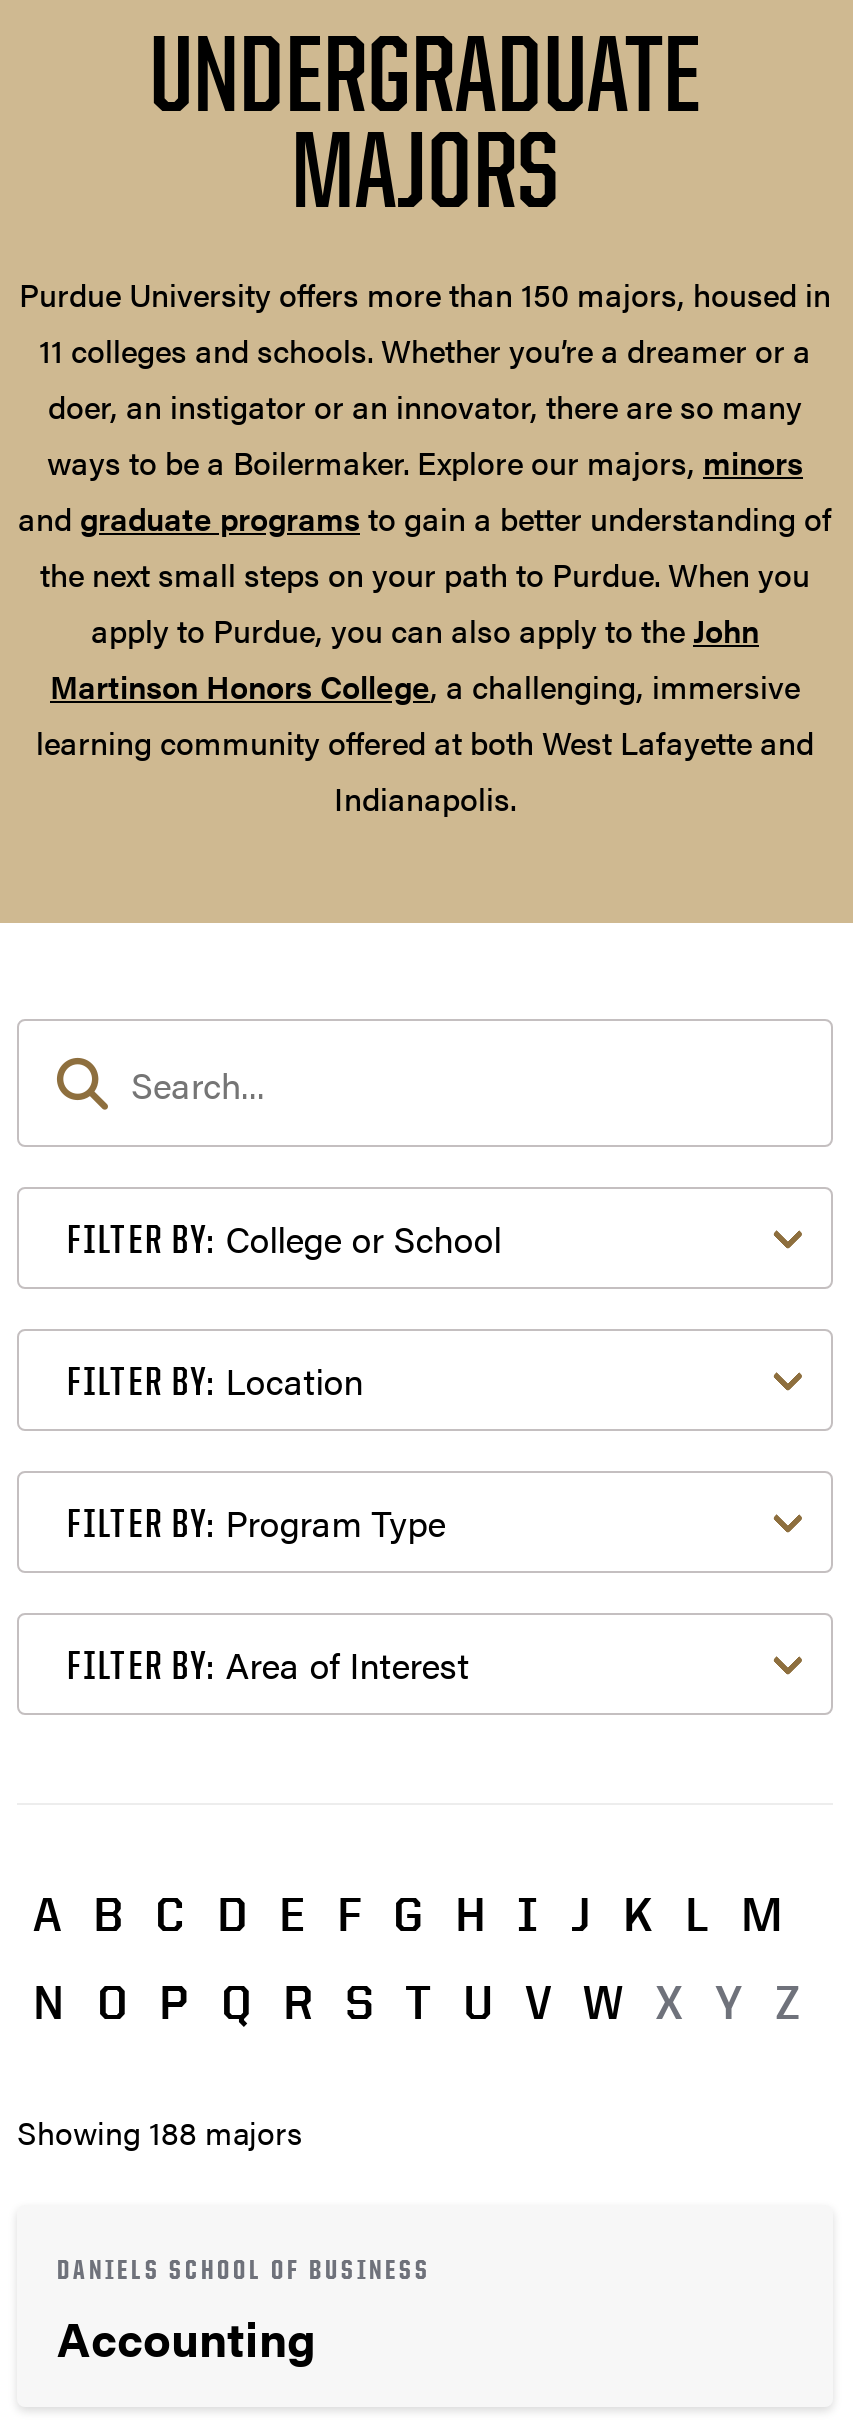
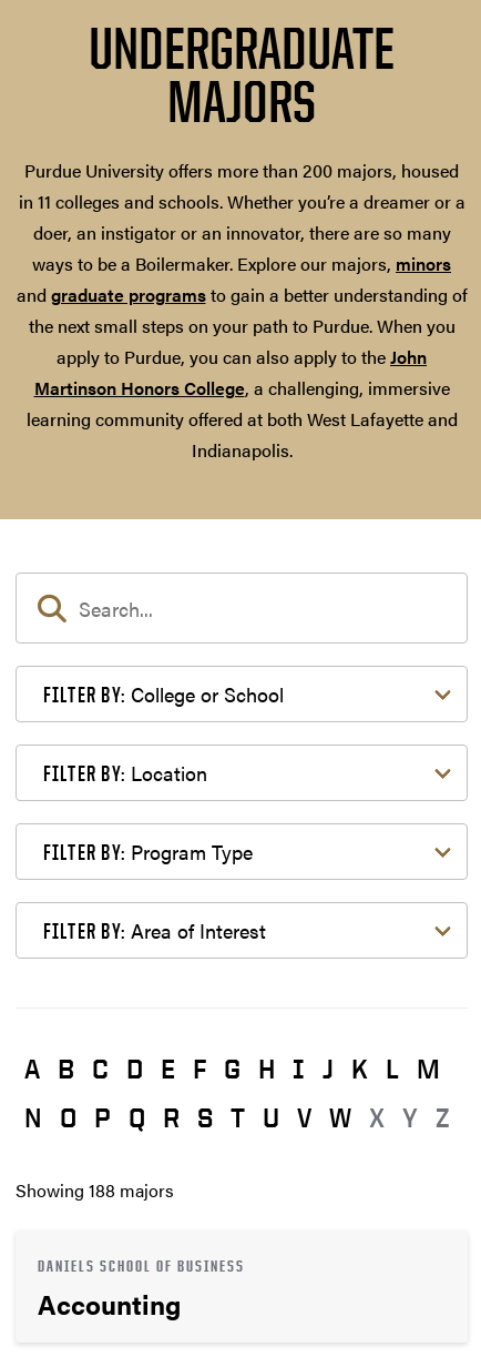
[19,271,831,373] Purdue University offers more than 150 majors, housed in | 11 colleges and schools. Whether you’re a dreamer or a -> [18,158,465,214] Purdue University offers more than 200 majors, housed | in 11 colleges and schools. Whether you’re a dreamer or a

